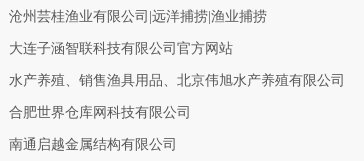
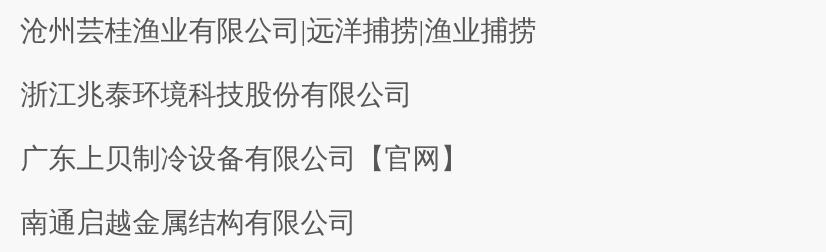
[9,41,345,120] 大连子涵智联科技有限公司官方网站 | 水产养殖、销售渔具用品、北京伟旭水产养殖有限公司 | 合肥世界仓库网科技有限公司 -> [20,80,468,174] 浙江兆泰环境科技股份有限公司 | 广东上贝制冷设备有限公司【官网】

